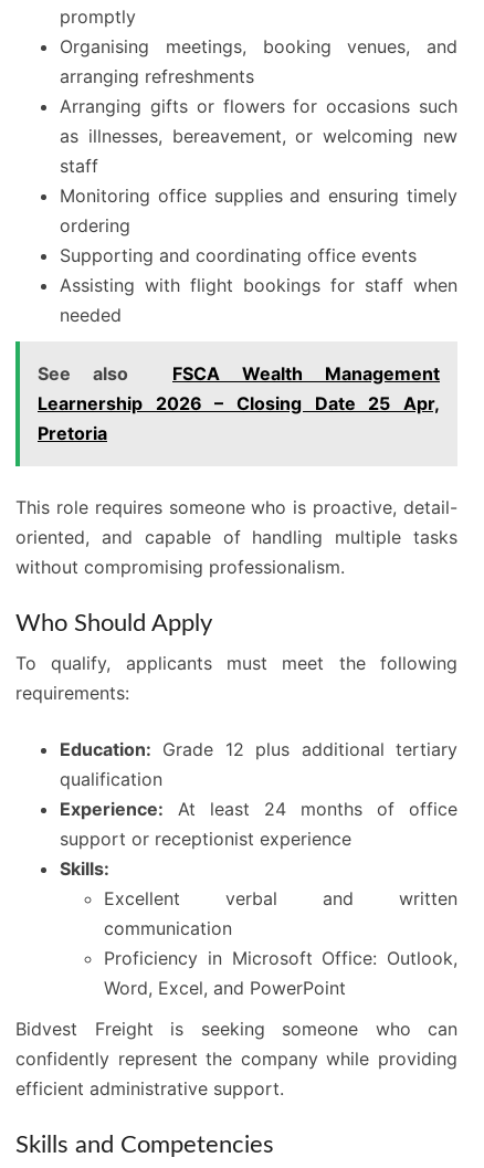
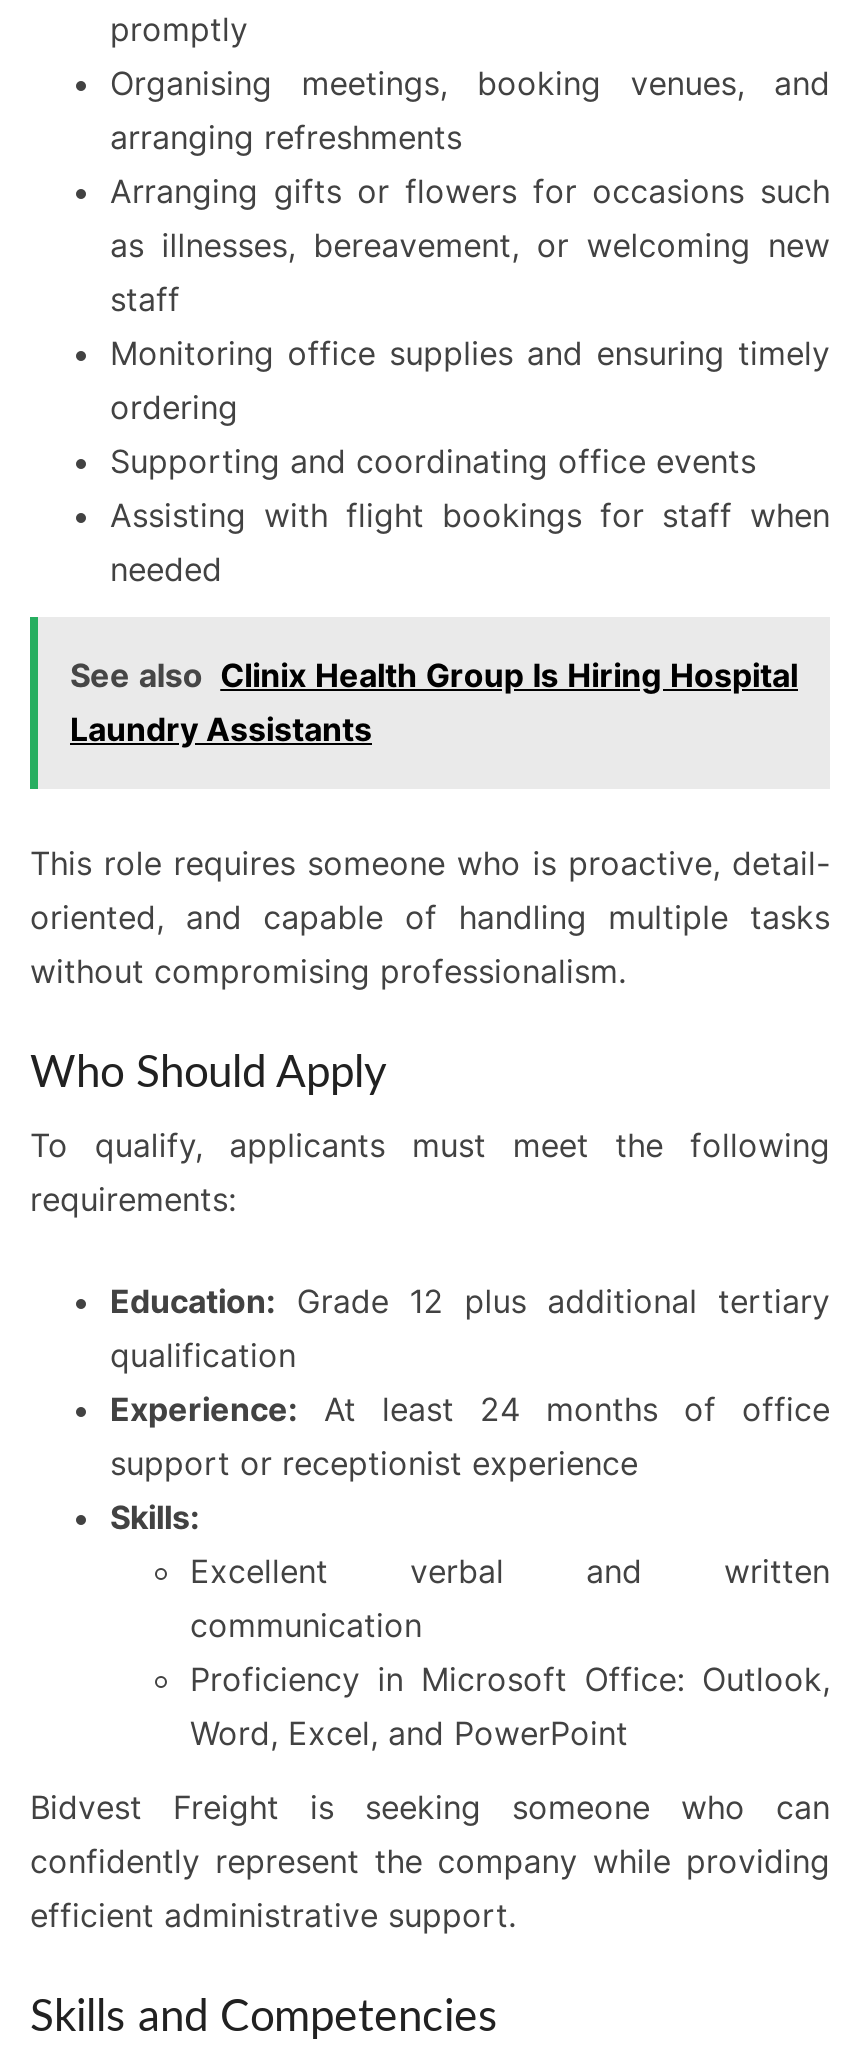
[38,362,440,444] See also | FSCA Wealth Management | Learnership 2026 – Closing Date 25 Apr, | Pretoria -> [70,654,798,748] See also Clinix Health Group Is Hiring Hospital | Laundry Assistants

